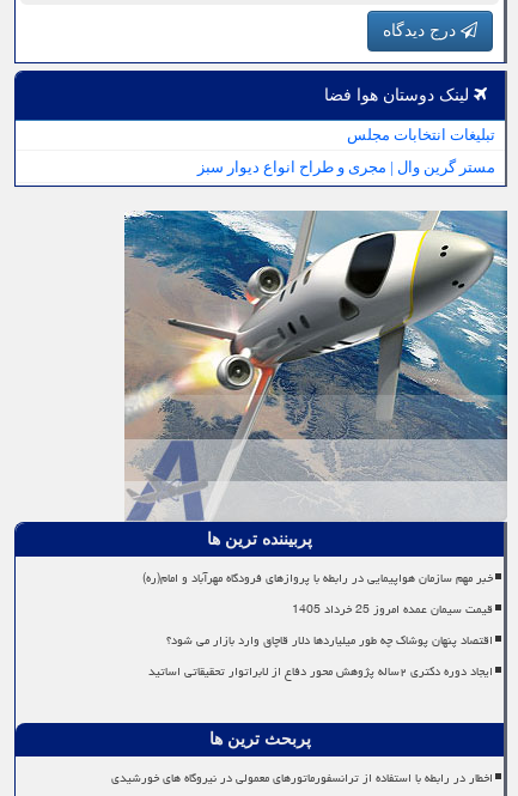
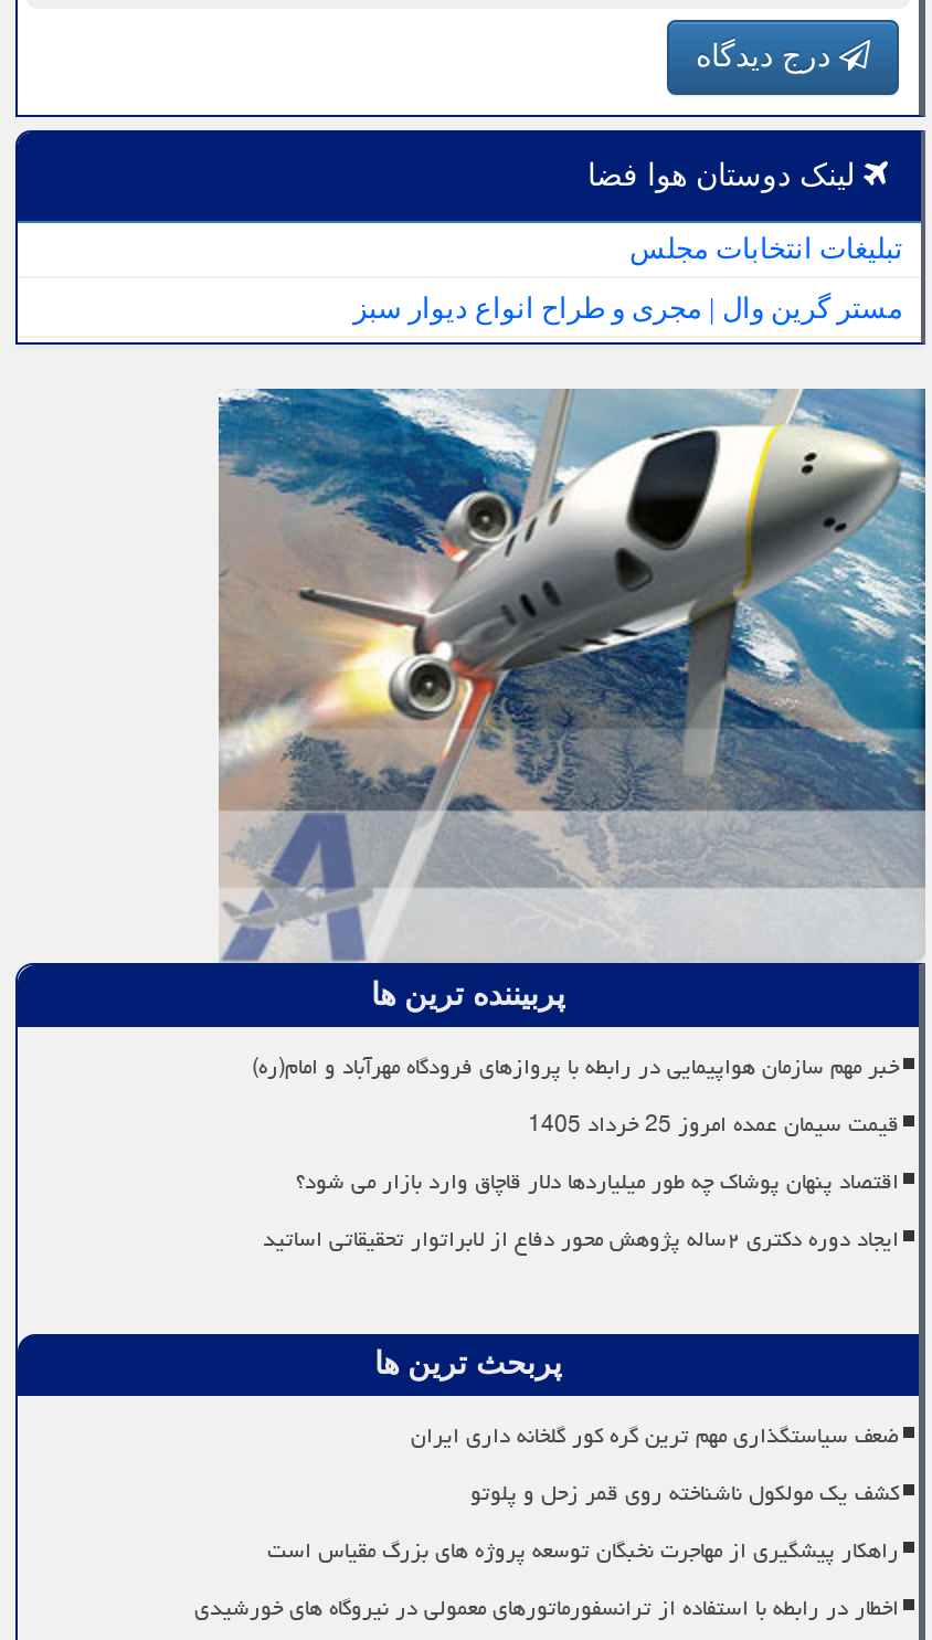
none -> [267,1414,899,1573] ضعف سیاستگذاری مهم ترین گره کور گلخانه داری ایران | کشف یک مولکول ناشناخته روی قمر زحل و پلوتو | راهکار پیشگیری از مهاجرت نخبگان توسعه پروژه های بزرگ مقیاس است

